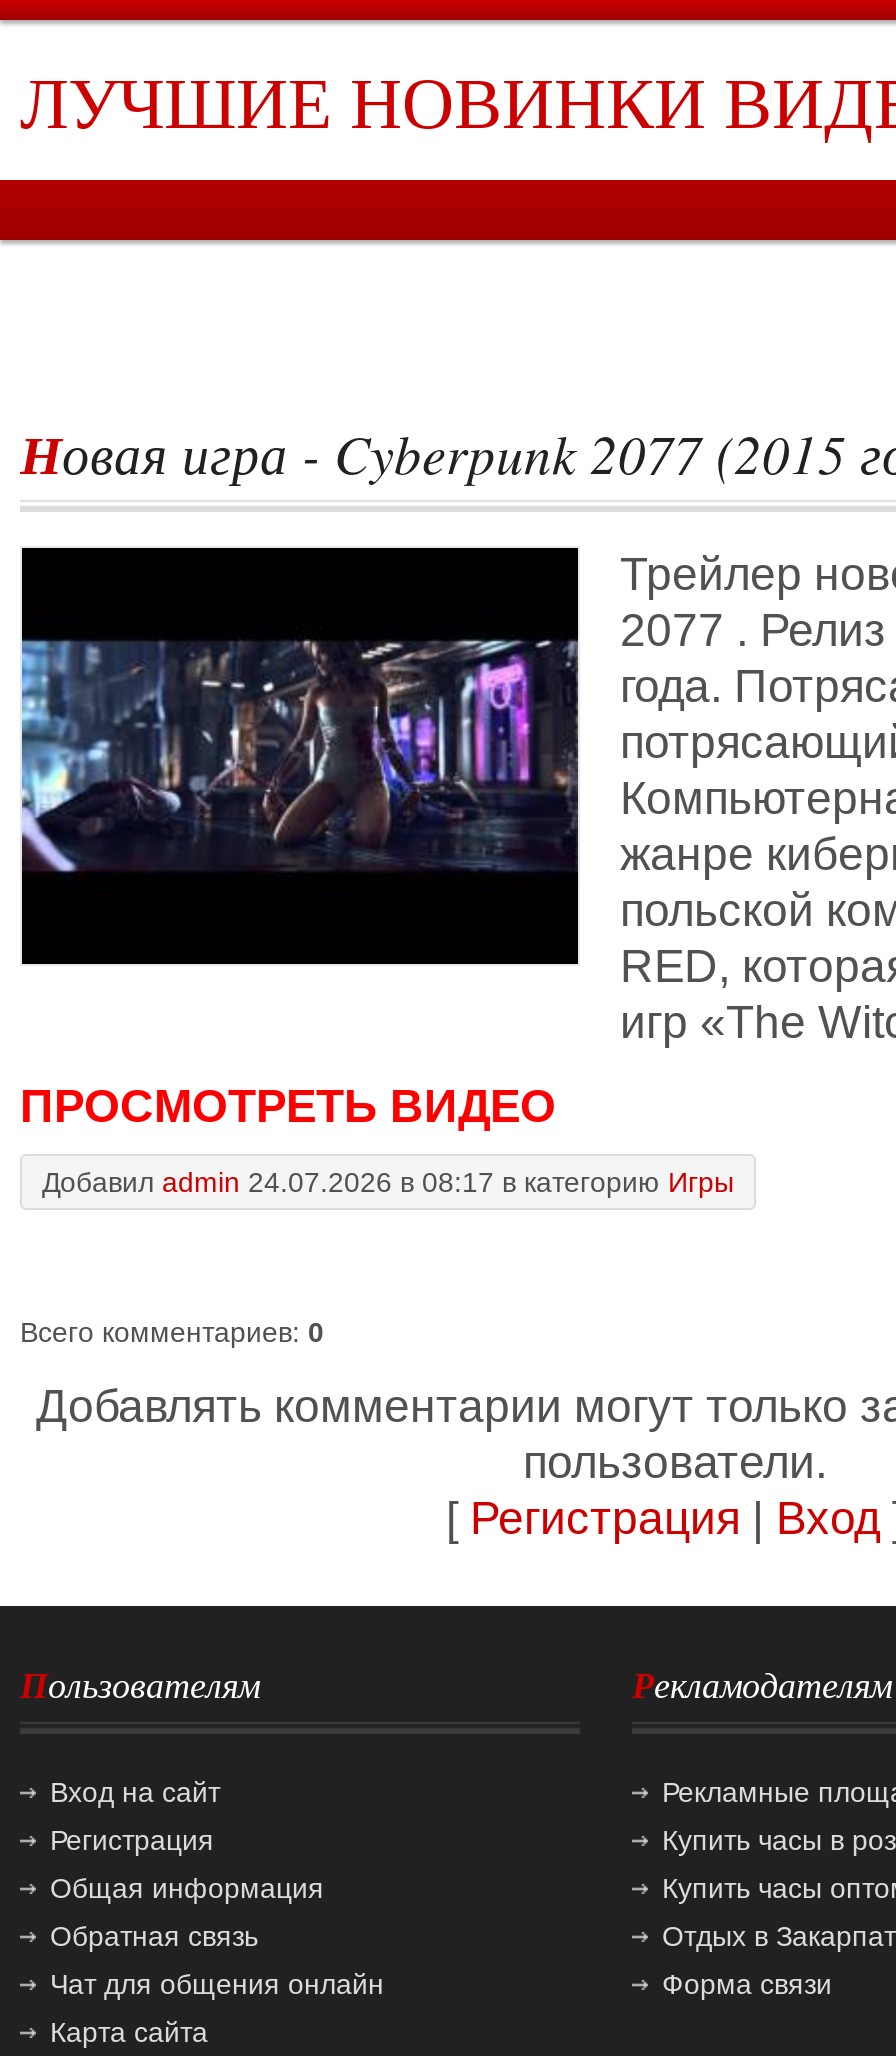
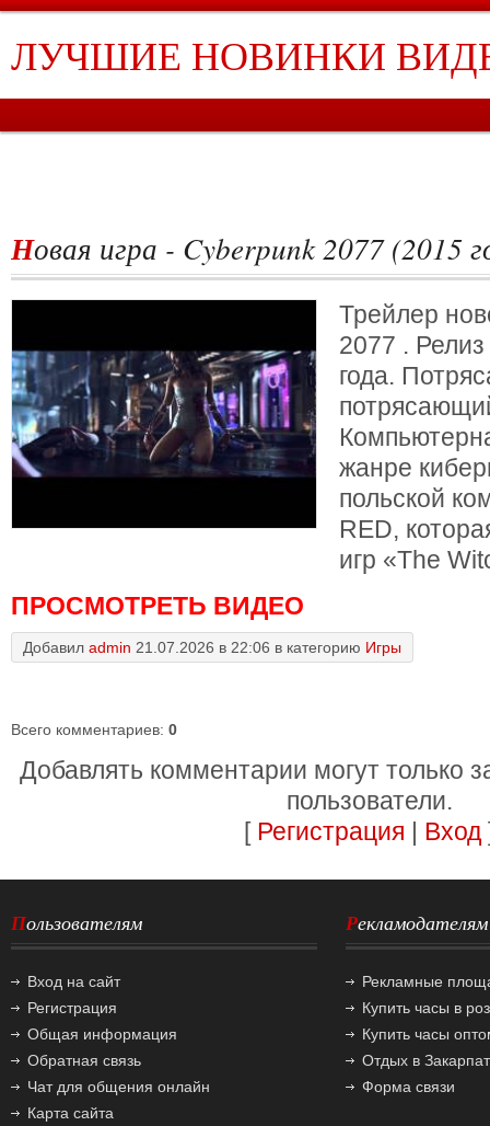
[42,1166,734,1198] Добавил admin 24.07.2026 в 08:17 в категорию Игры -> [23,639,401,656] Добавил admin 21.07.2026 в 22:06 в категорию Игры

